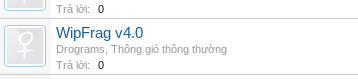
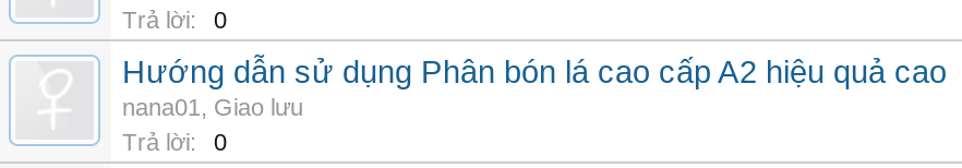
[56,25,227,55] WipFrag v4.0 | Drograms, Thông gió thông thường -> [122,55,947,120] Hướng dẫn sử dụng Phân bón lá cao cấp A2 hiệu quả cao | nana01, Giao lưu

